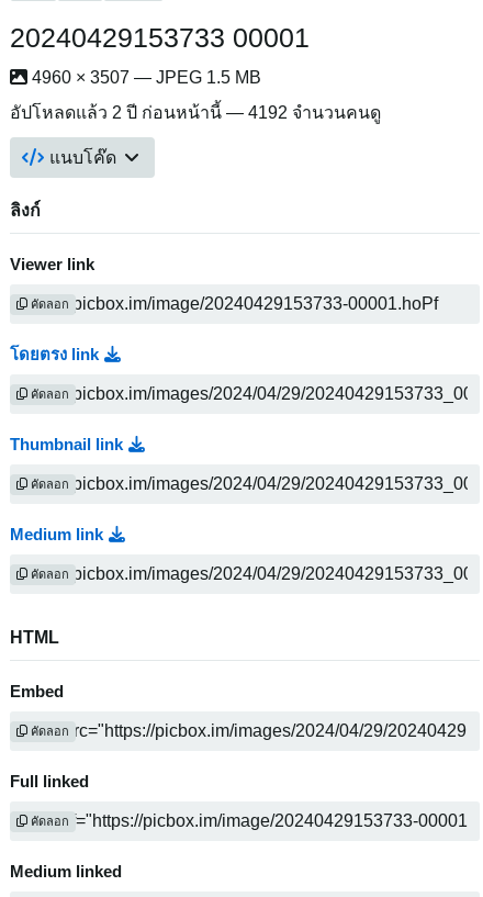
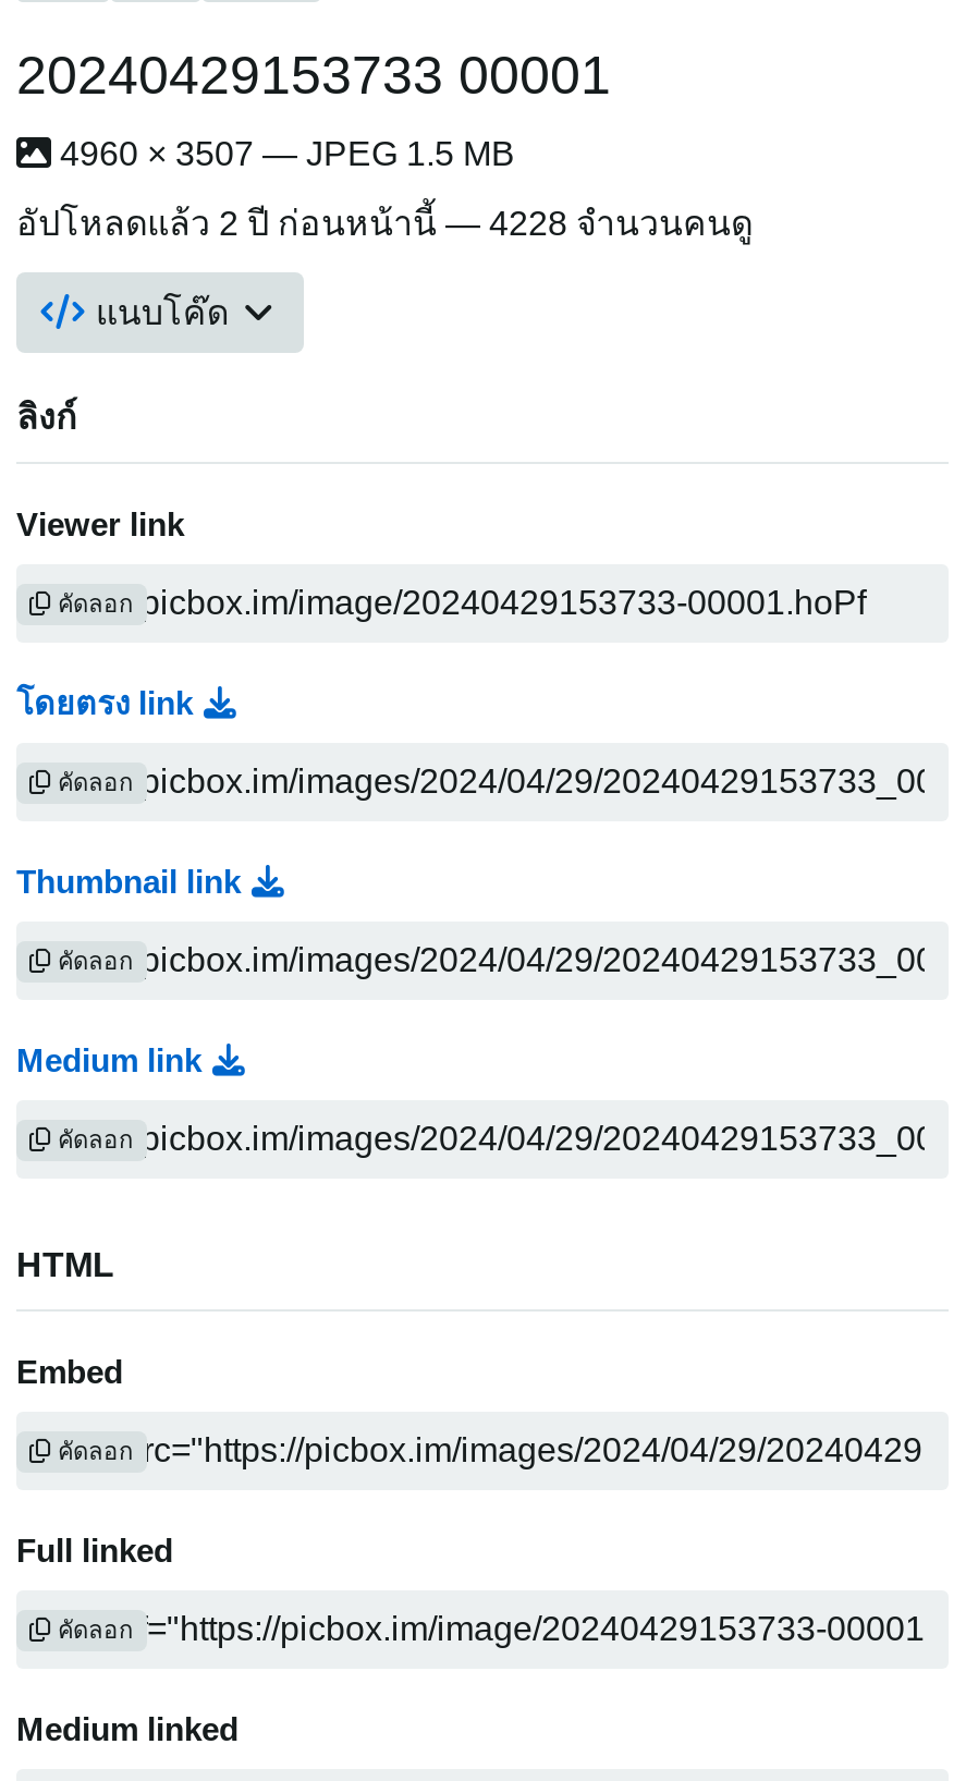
[10,103,381,122] อัปโหลดแล้ว2 ปี ก่อนหน้านี้— 4192 จำนวนคนดู -> [16,204,753,241] อัปโหลดแล้ว2 ปี ก่อนหน้านี้— 4228 จำนวนคนดู

